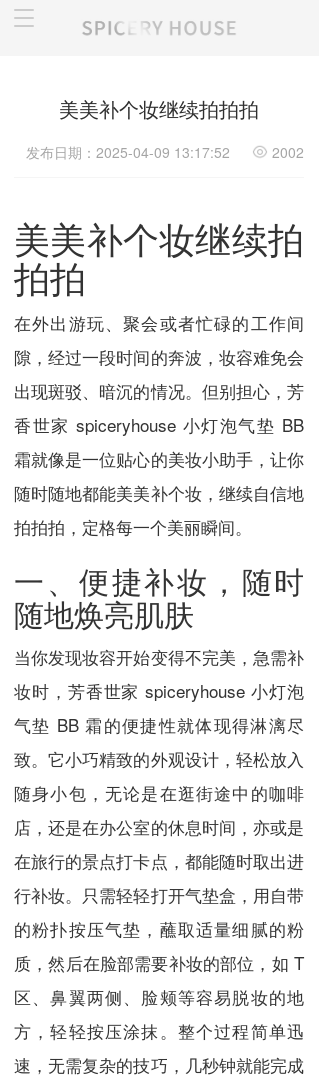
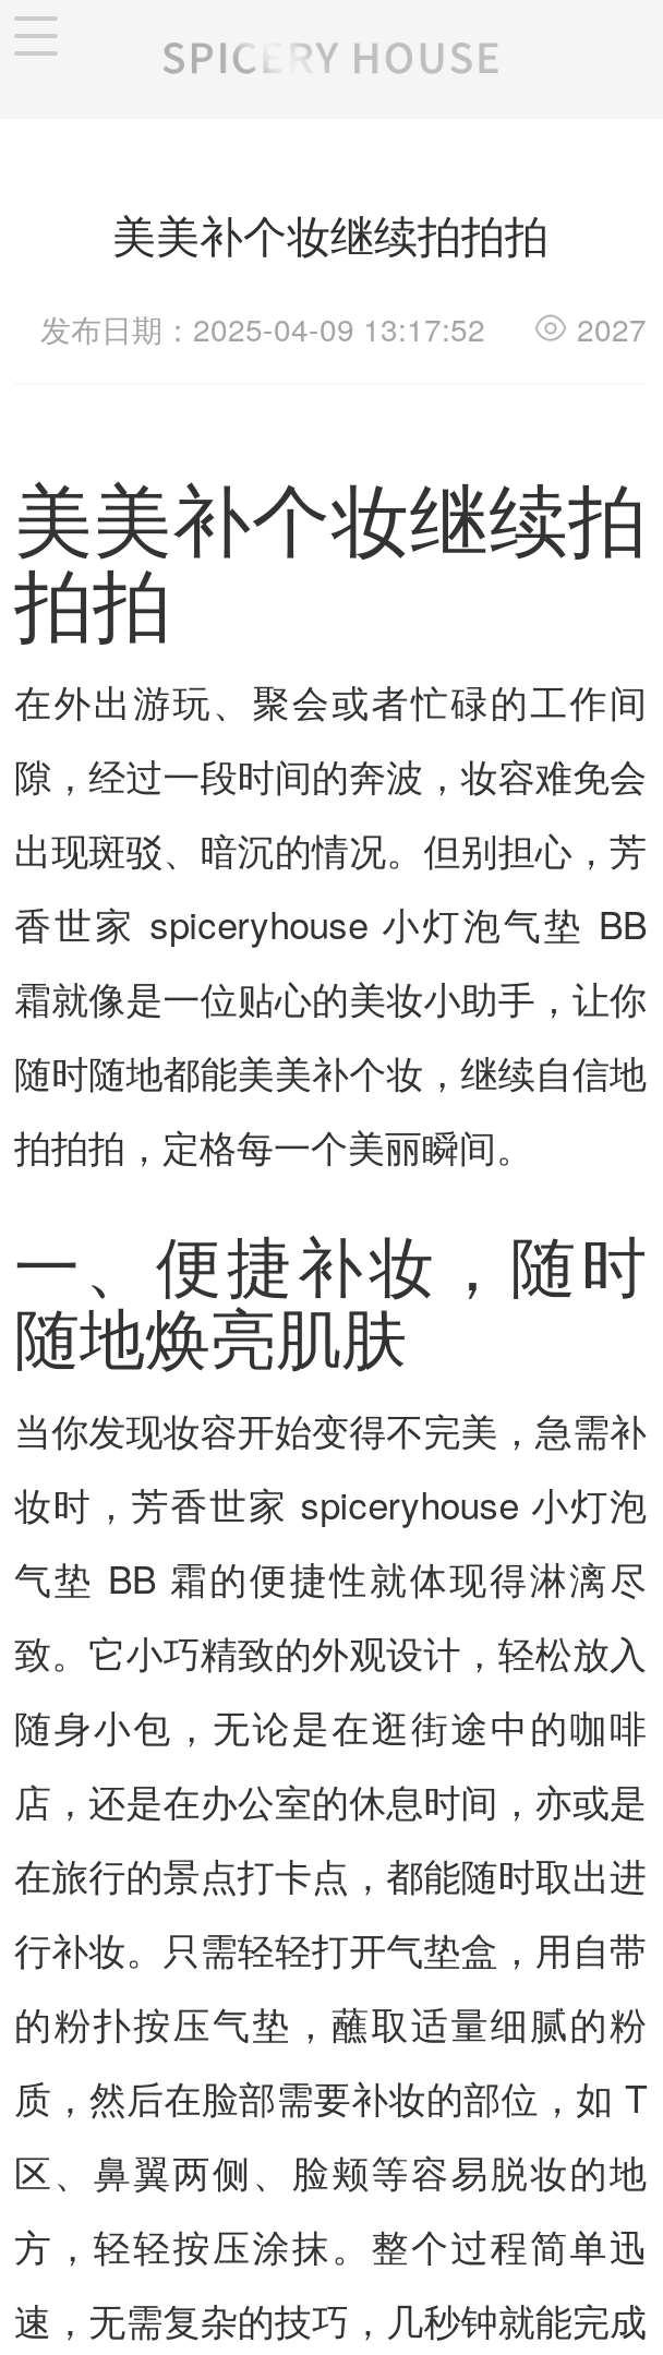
[272,141,304,161] 2002 -> [577,305,647,349] 2027

